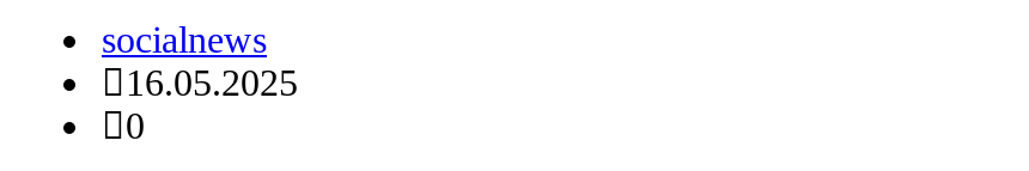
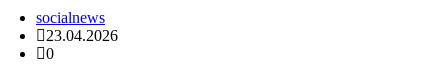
[126,63,298,103] 16.05.2025 -> [46,27,118,44] 23.04.2026

